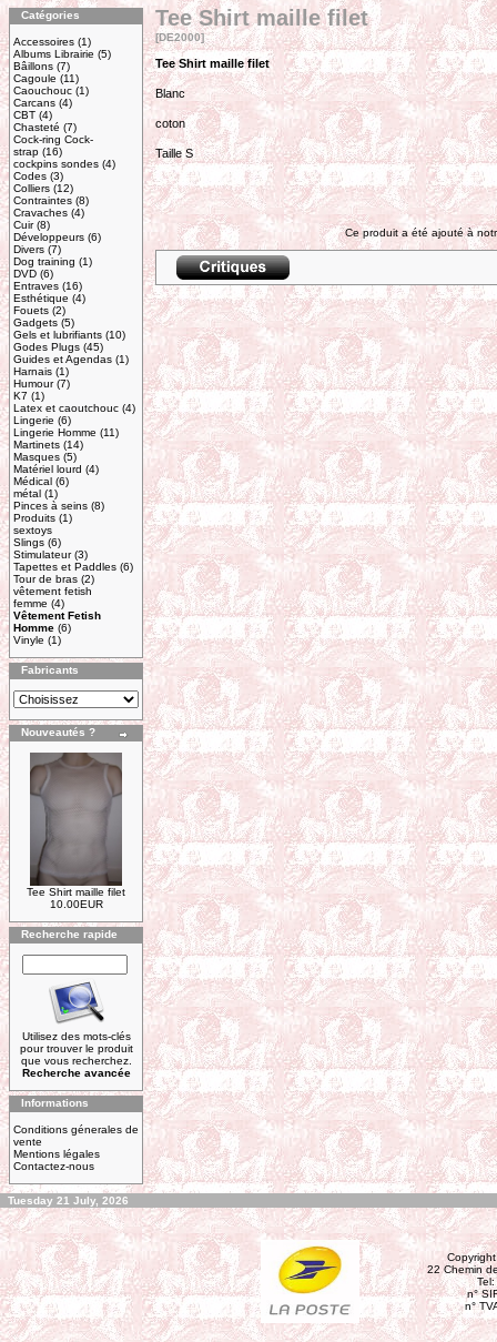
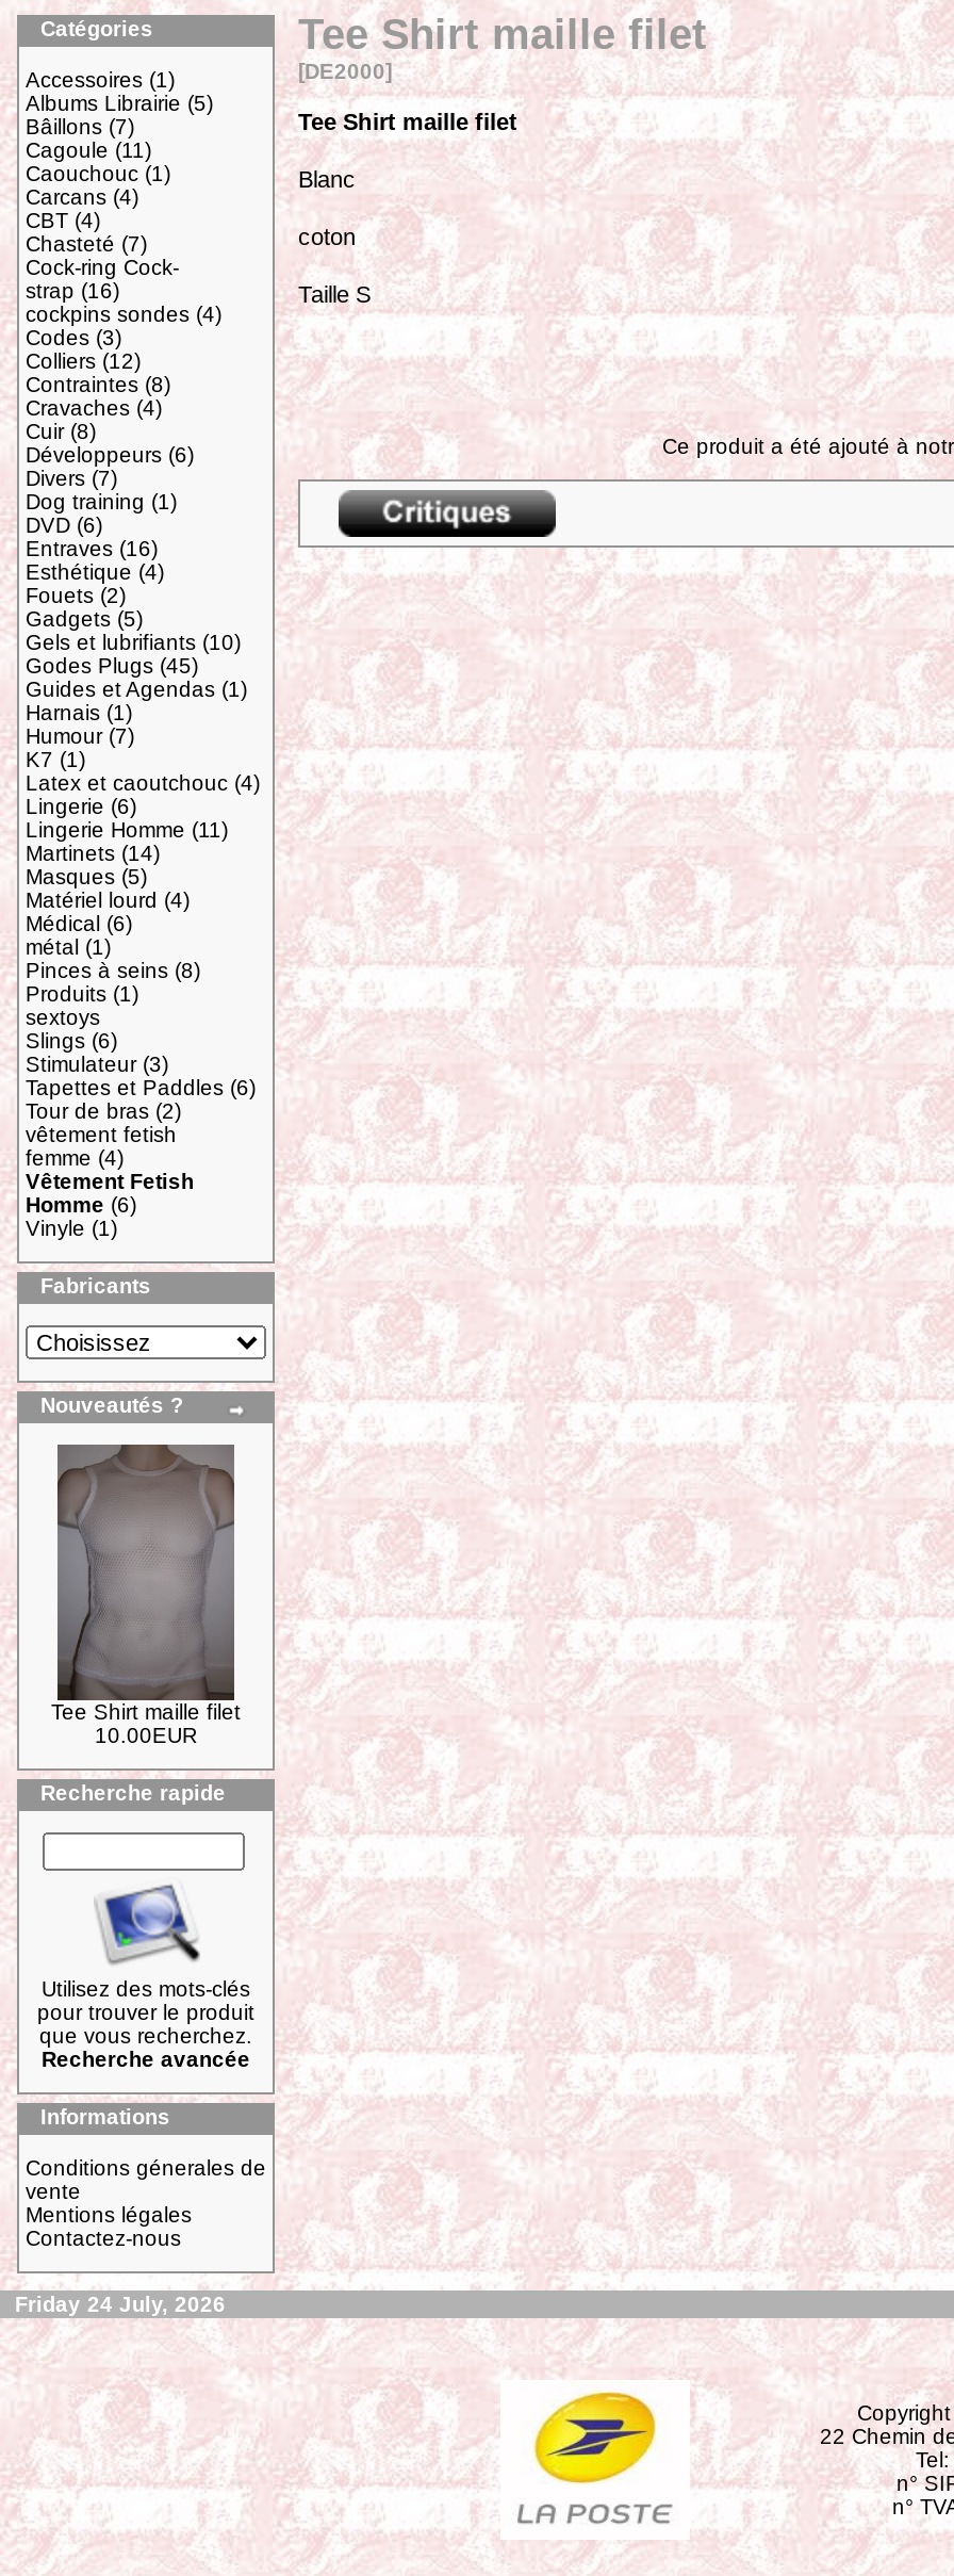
[1,1194,135,1207] Tuesday 21 July, 2026 -> [2,2293,238,2316] Friday 24 July, 2026

